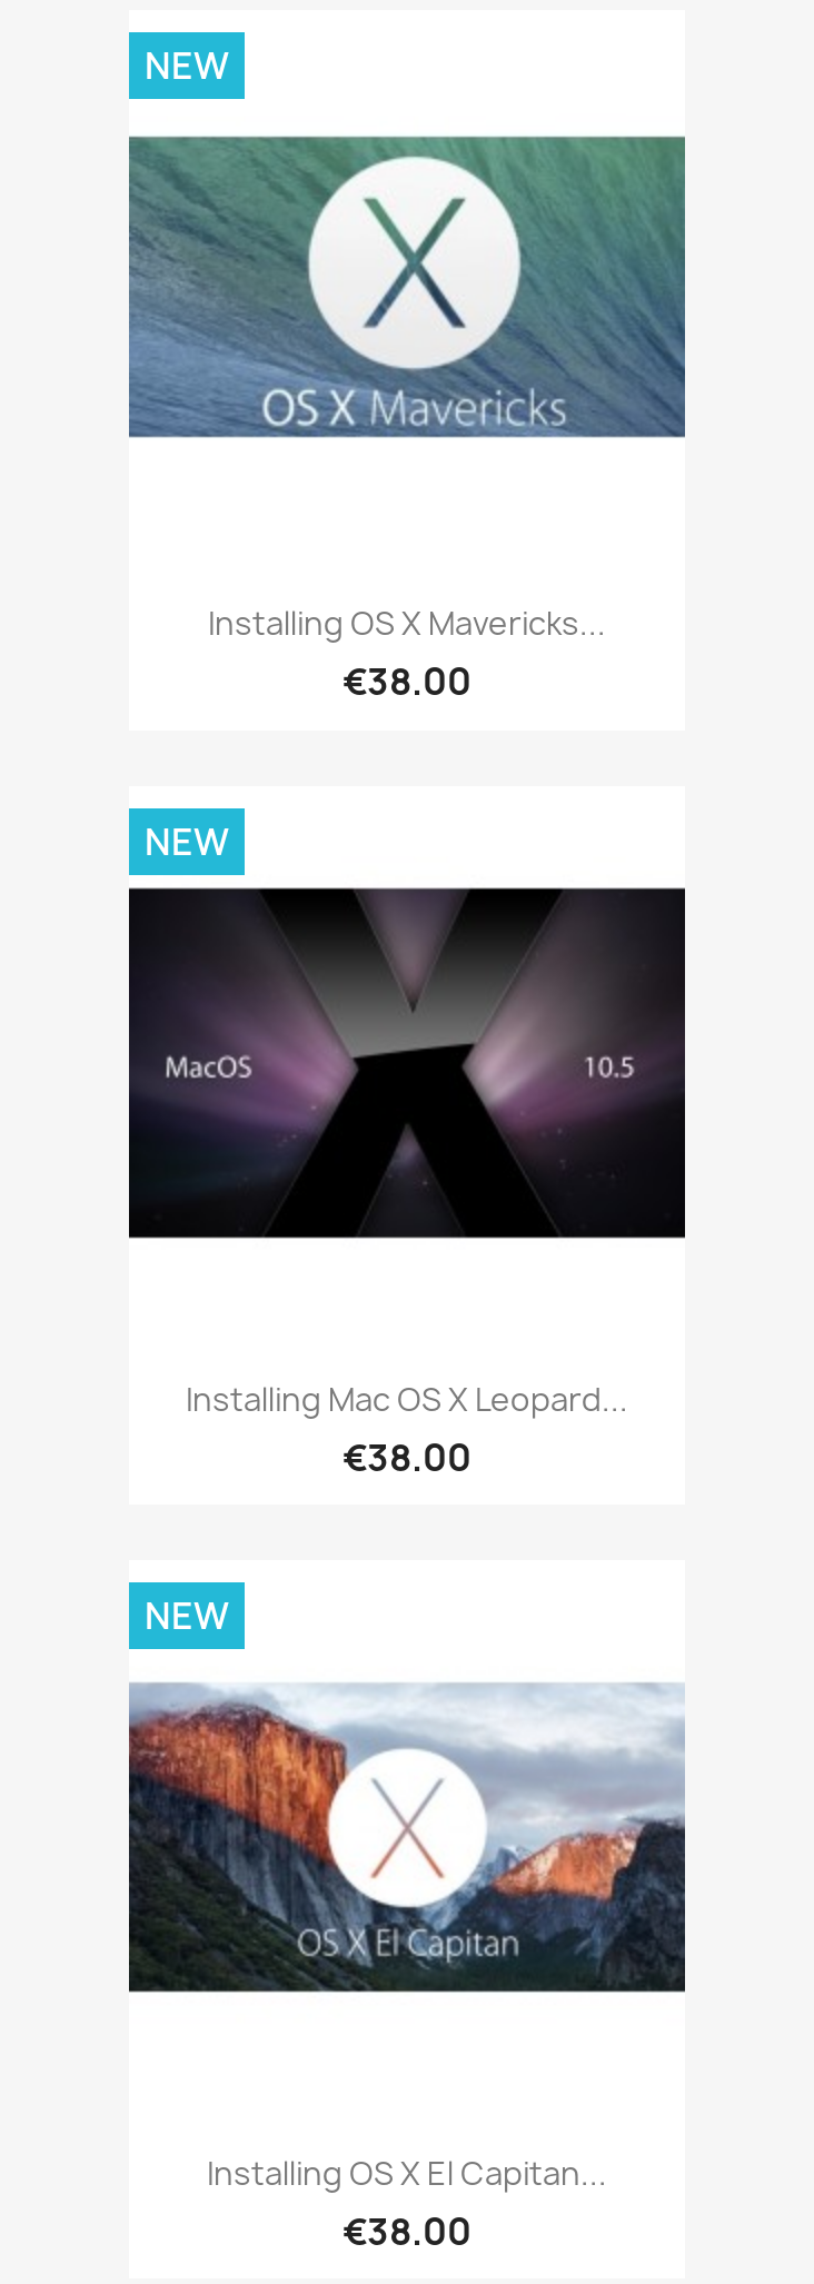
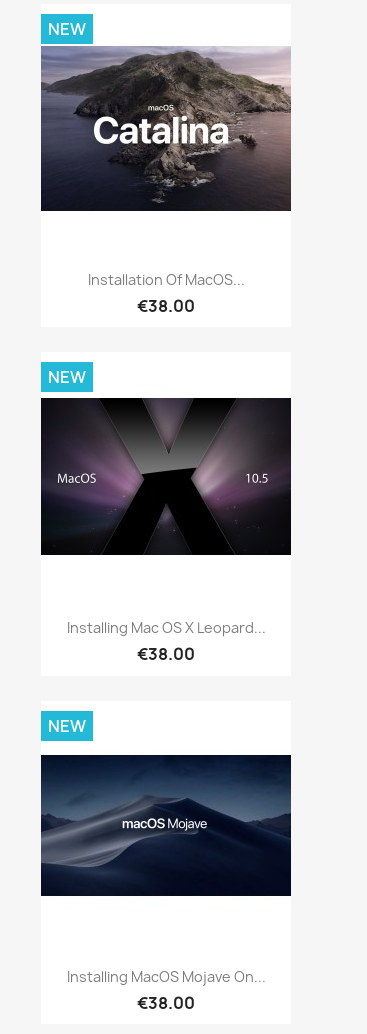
[127,98,687,471] [image] -> [40,44,292,212] [image]
[208,602,606,645] Installing OS X Mavericks... -> [87,270,244,289] Installation Of MacOS...
[129,1681,685,1995] [image] -> [40,754,292,897] [image]
[207,2152,607,2194] Installing OS X El Capitan... -> [66,967,265,986] Installing MacOS Mojave On...

